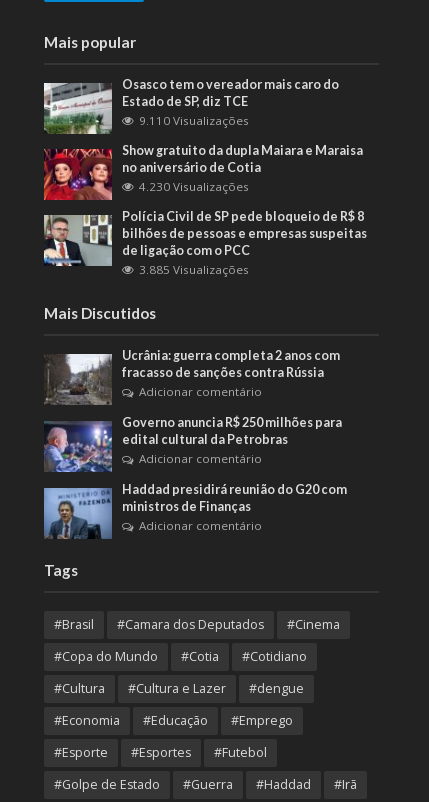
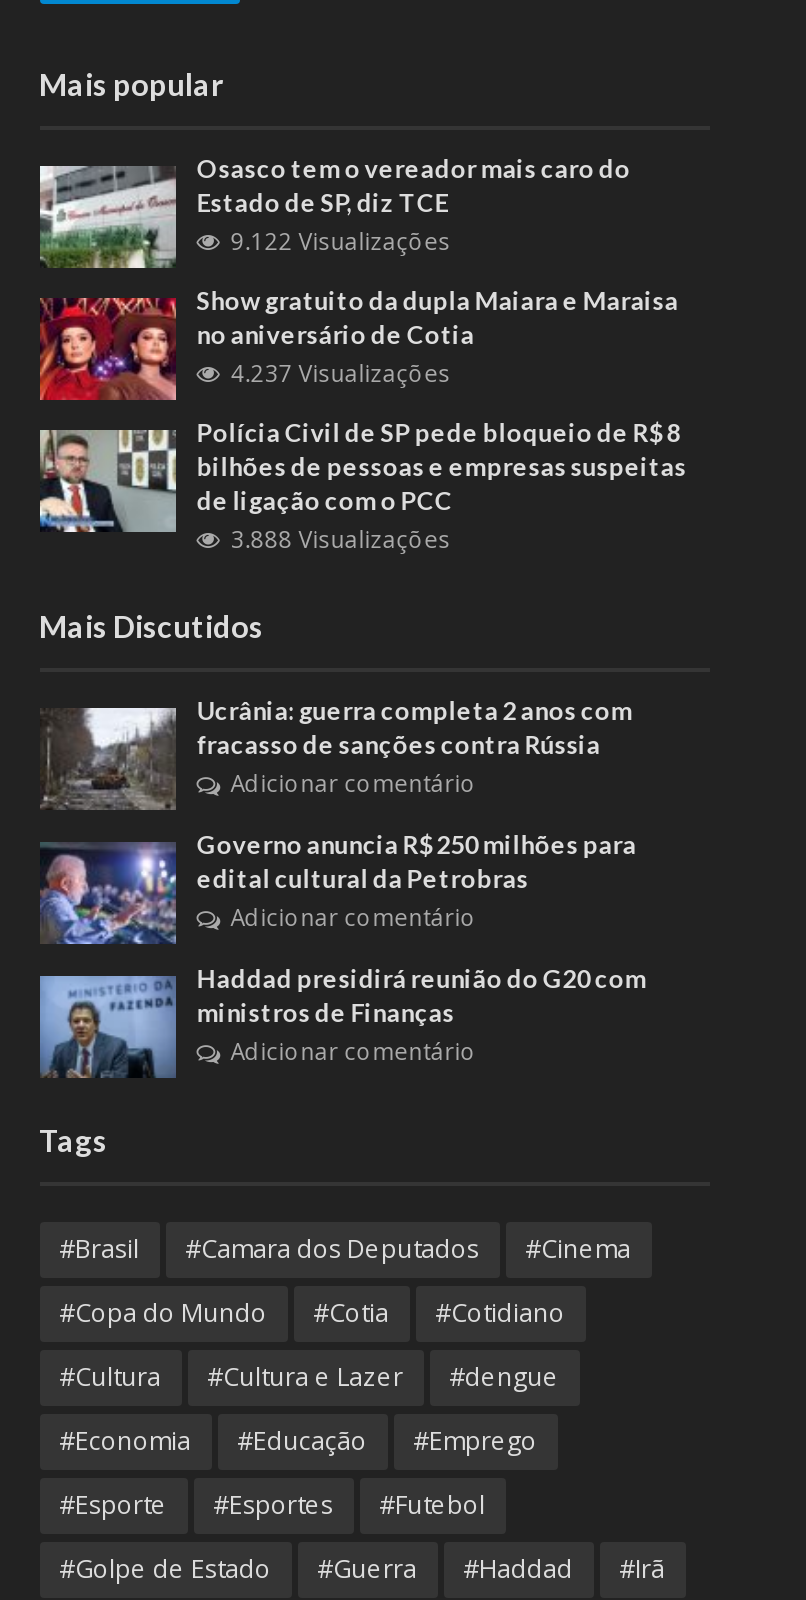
[139,113,249,128] 9.110 Visualizações -> [230,226,450,256] 9.122 Visualizações
[139,179,249,194] 4.230 Visualizações -> [230,358,450,388] 4.237 Visualizações
[139,262,249,277] 3.885 Visualizações -> [230,524,450,554] 3.888 Visualizações

